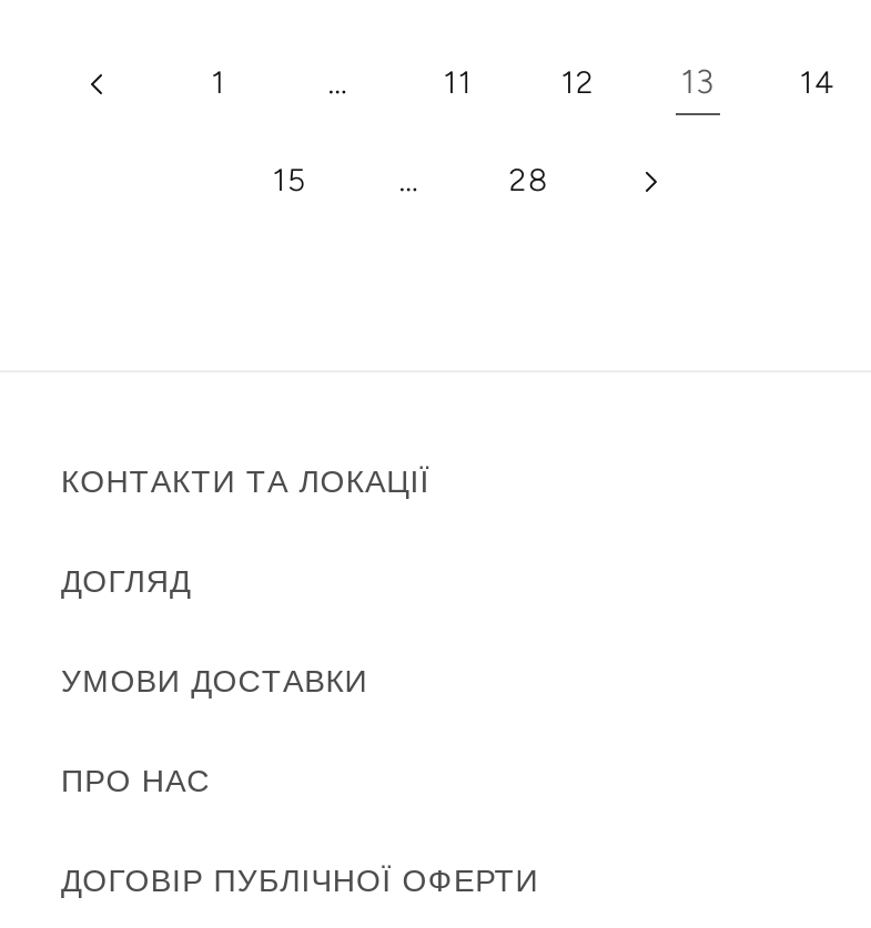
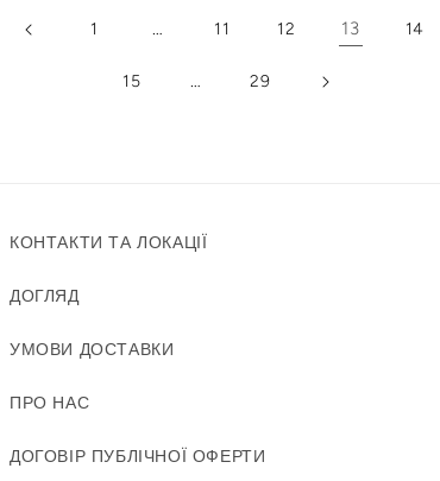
[509,163,549,200] 28 -> [250,72,271,92] 29

